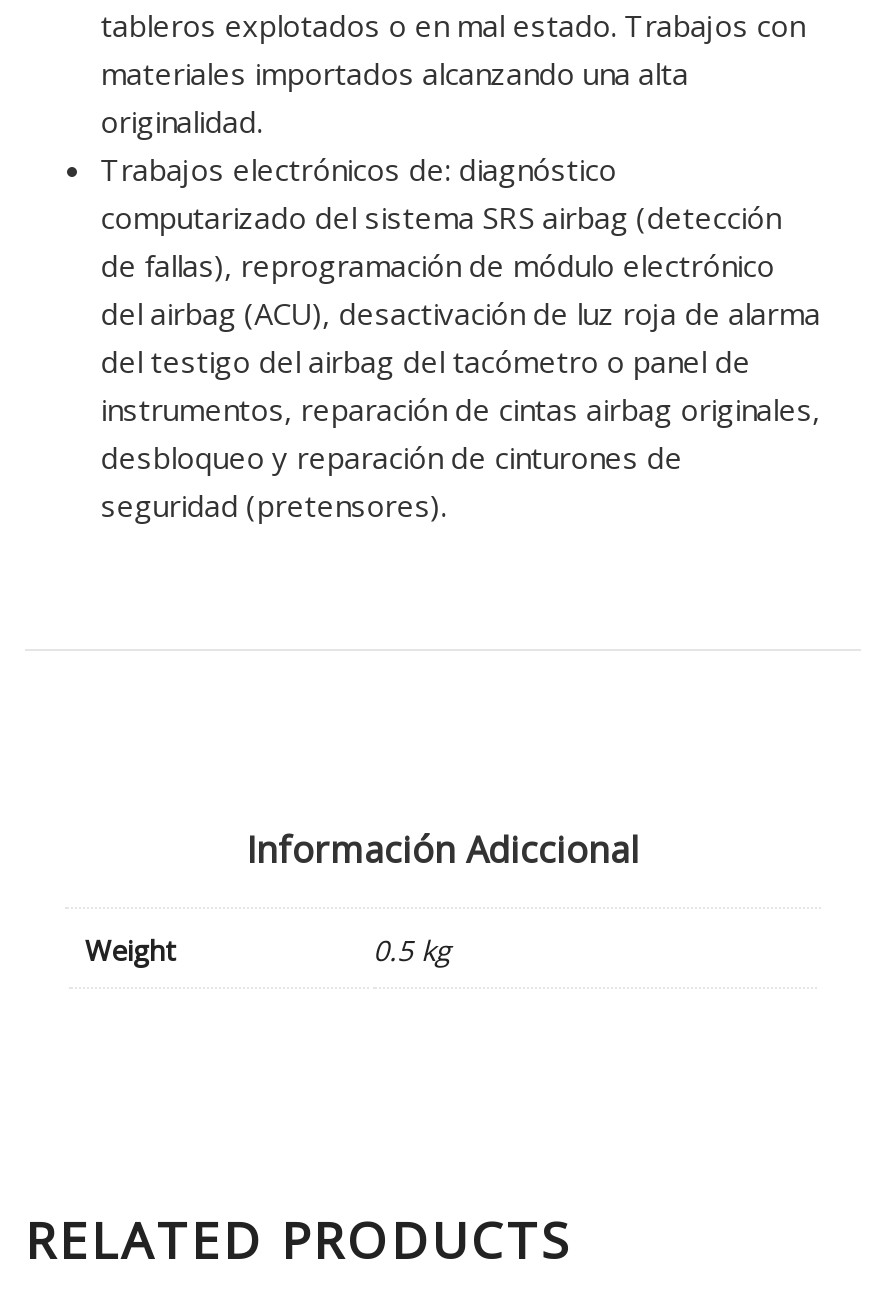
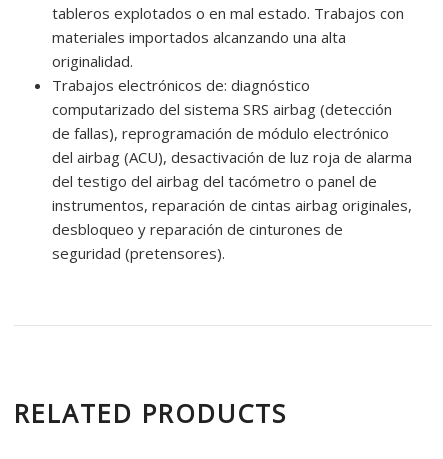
[85,825,640,969] Información Adiccional | Weight | 0.5 kg -> none

